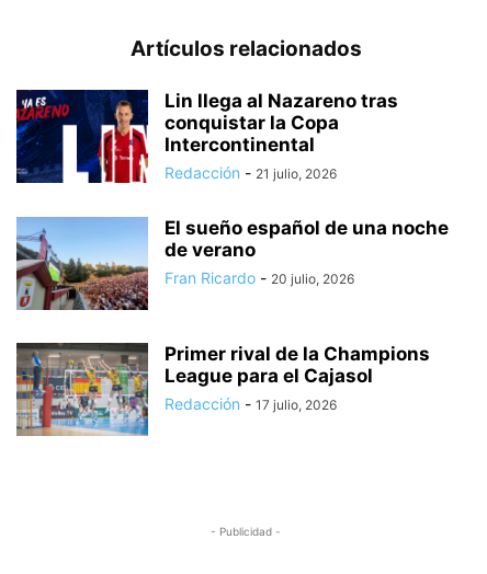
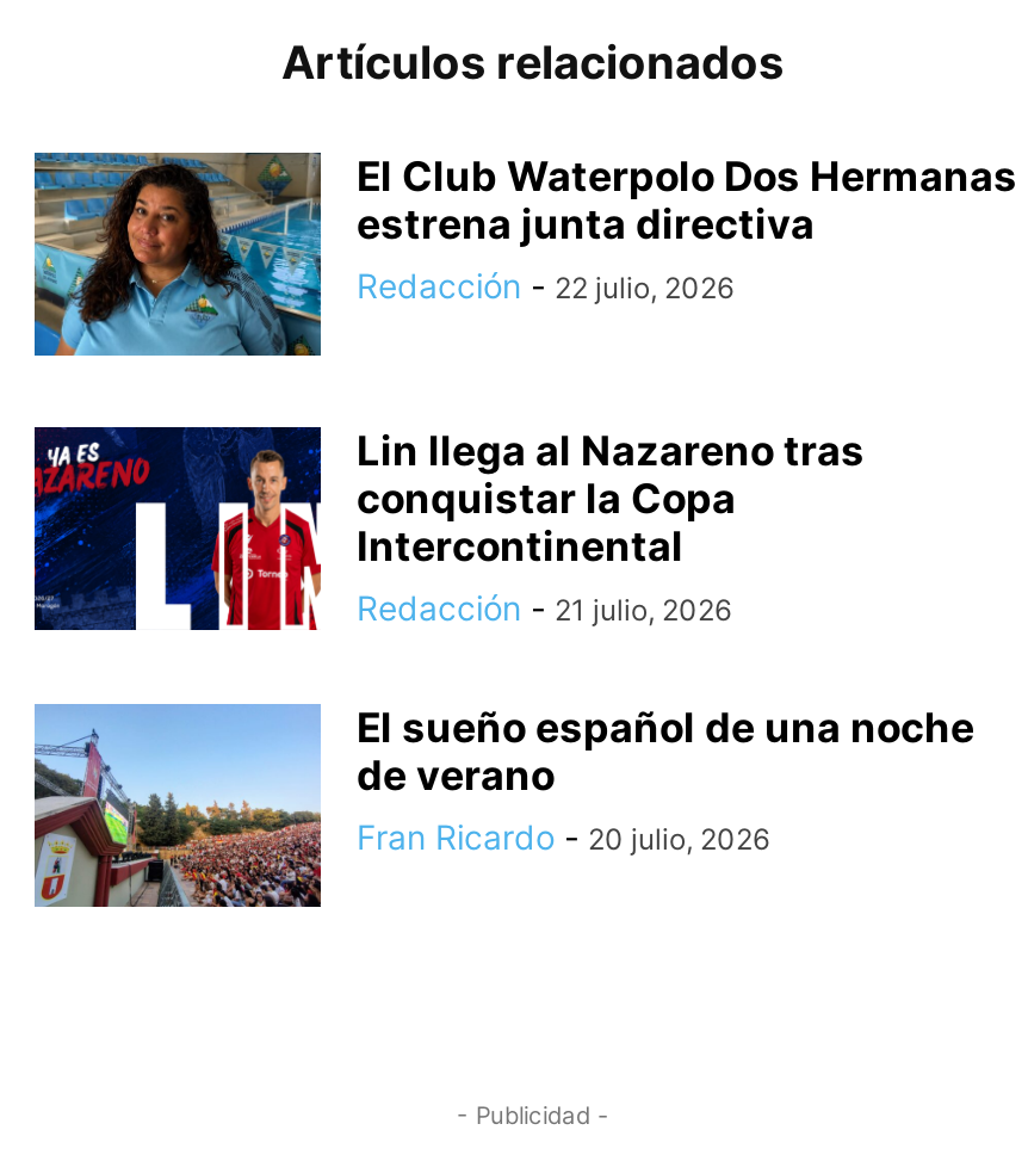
none -> [32,152,1017,359] [image] | El Club Waterpolo Dos Hermanas | estrena junta directiva | Redacción - 22 julio, 2026
moved [14,89,449,287] -> [30,424,974,856]: [image] | Lin llega al Nazareno tras | conquistar la Copa | Intercontinental | Redacción - 21 julio, 2026 | El sueño español de una noche | de verano | Fran Ricardo - 20 julio, 2026
[15,342,430,436] [image] | Primer rival de la Champions | League para el Cajasol | Redacción - 17 julio, 2026 -> none

